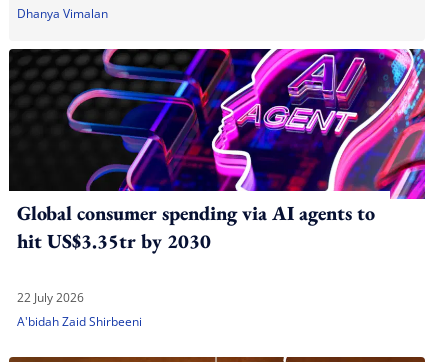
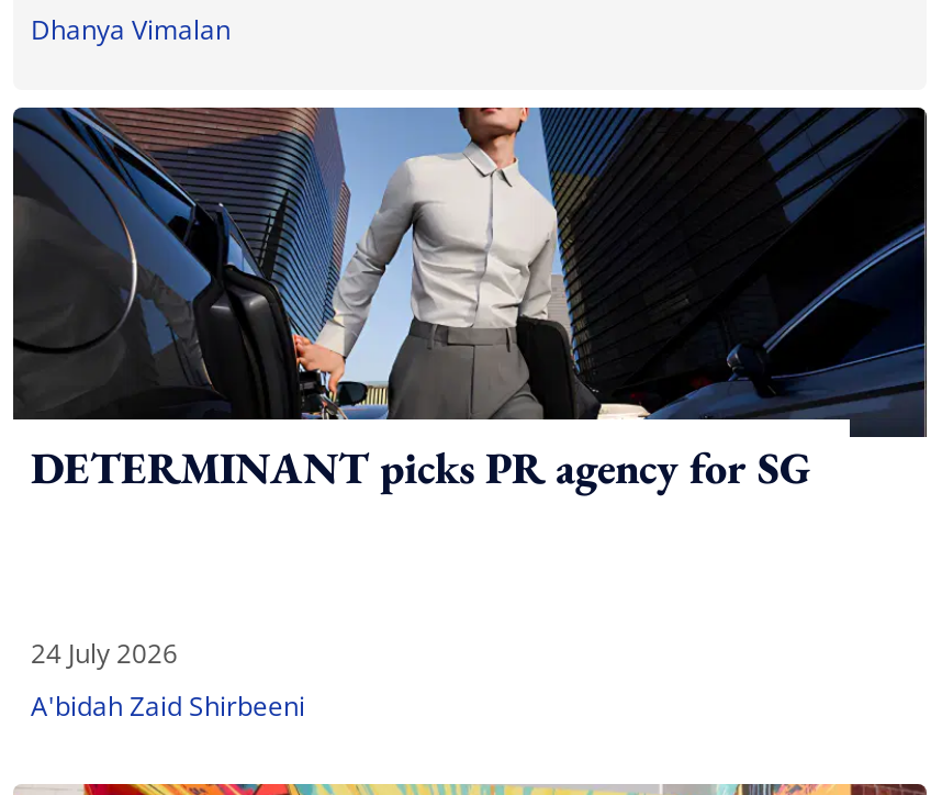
[9,48,426,254] [image] | Global consumer spending via AI agents to | hit US$3.35tr by 2030 -> [13,105,929,496] [image] | DETERMINANT picks PR agency for SG
[17,289,84,306] 22 July 2026 -> [31,634,178,671] 24 July 2026

